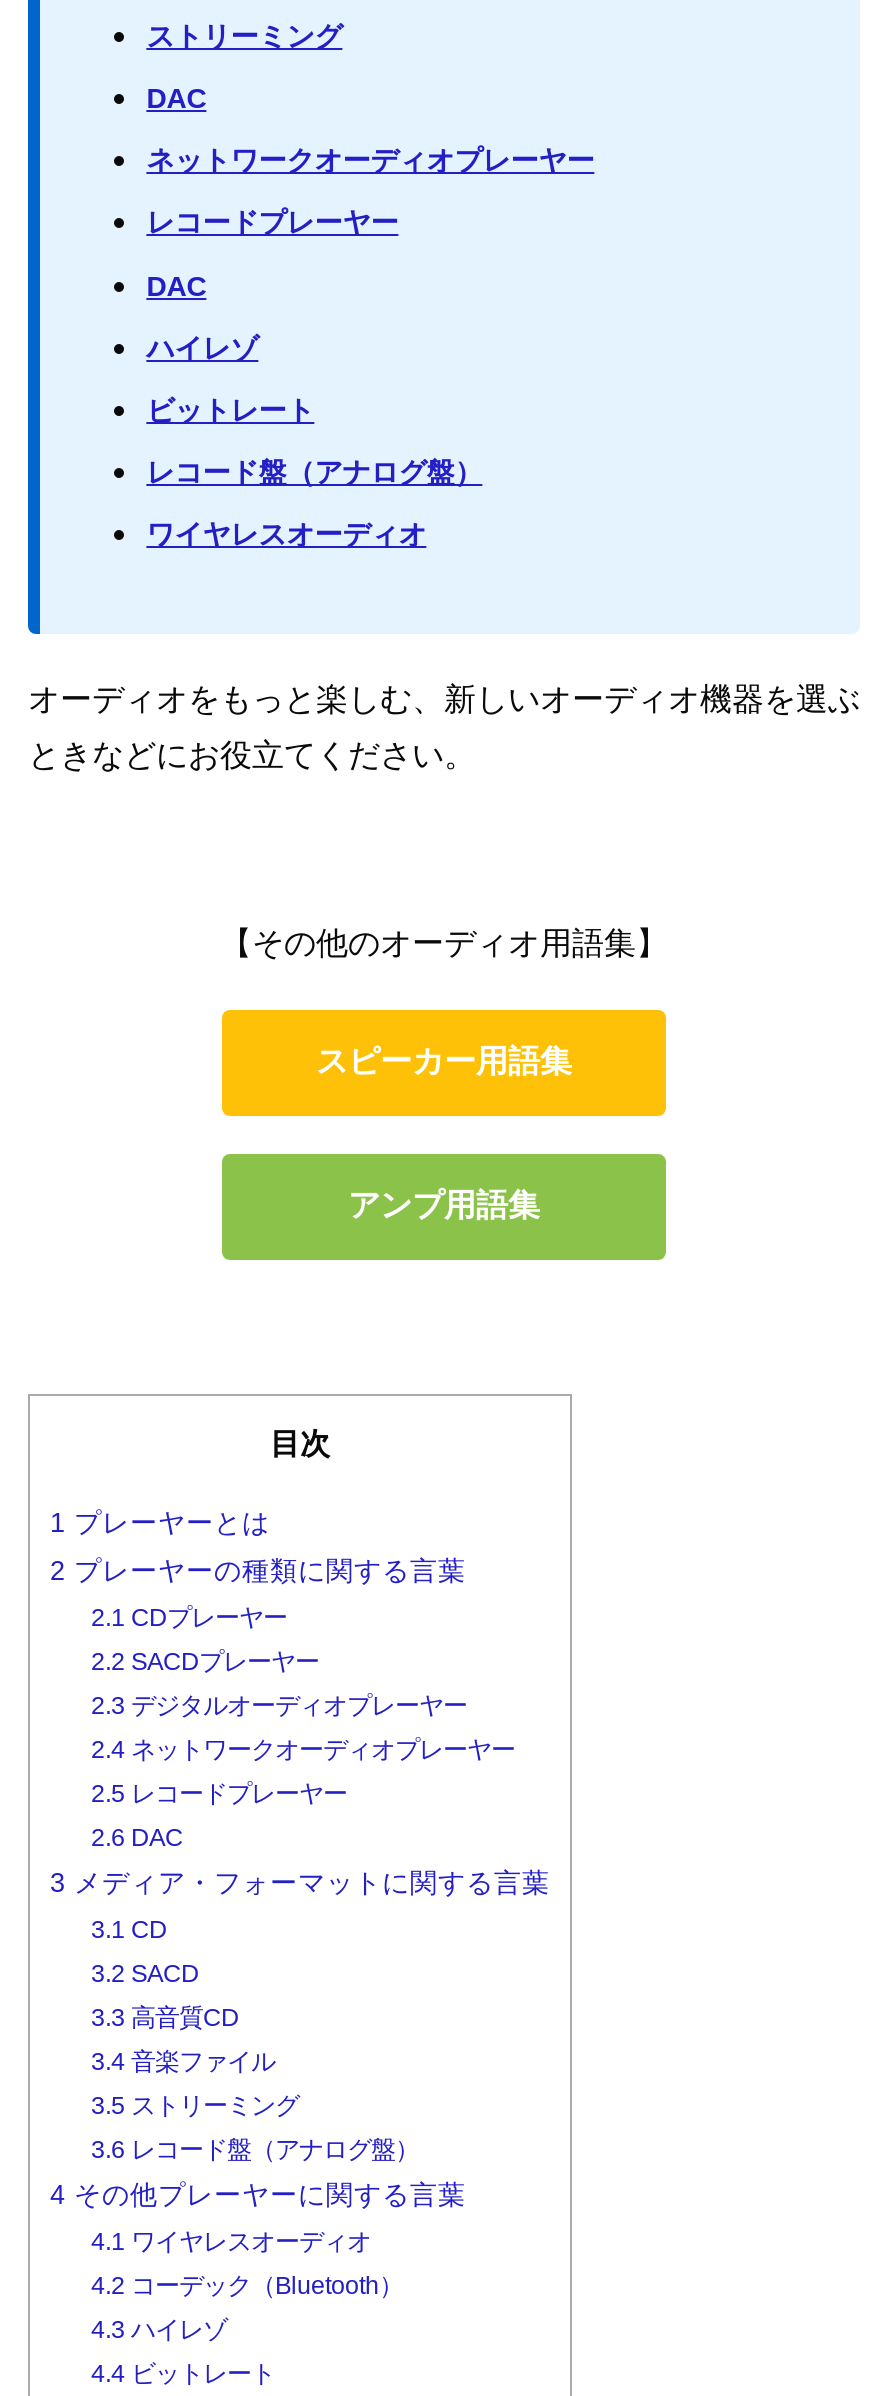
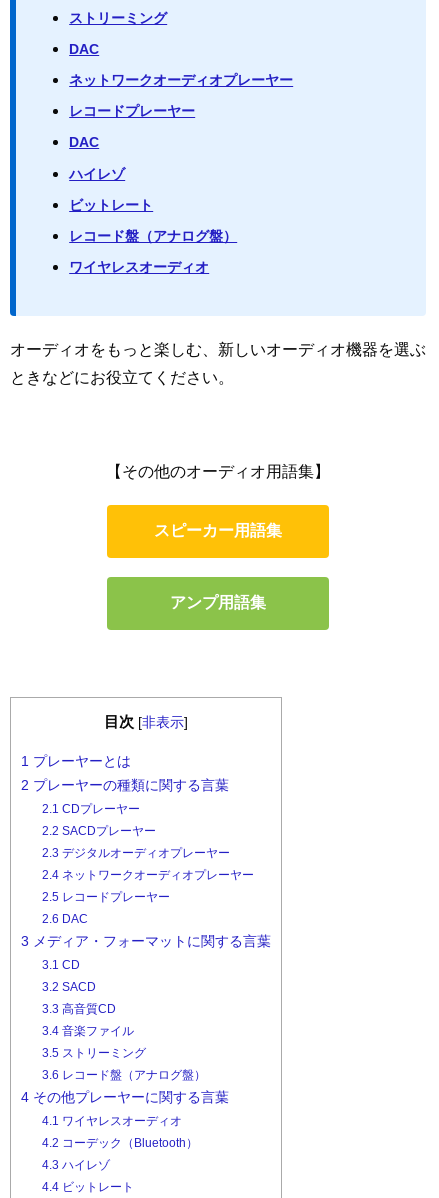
[270,1425,330,1459] 目次 -> [104,713,188,730] 目次 [非表示]

